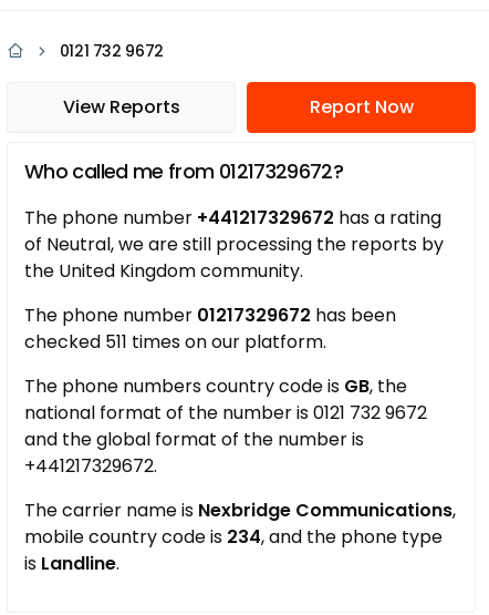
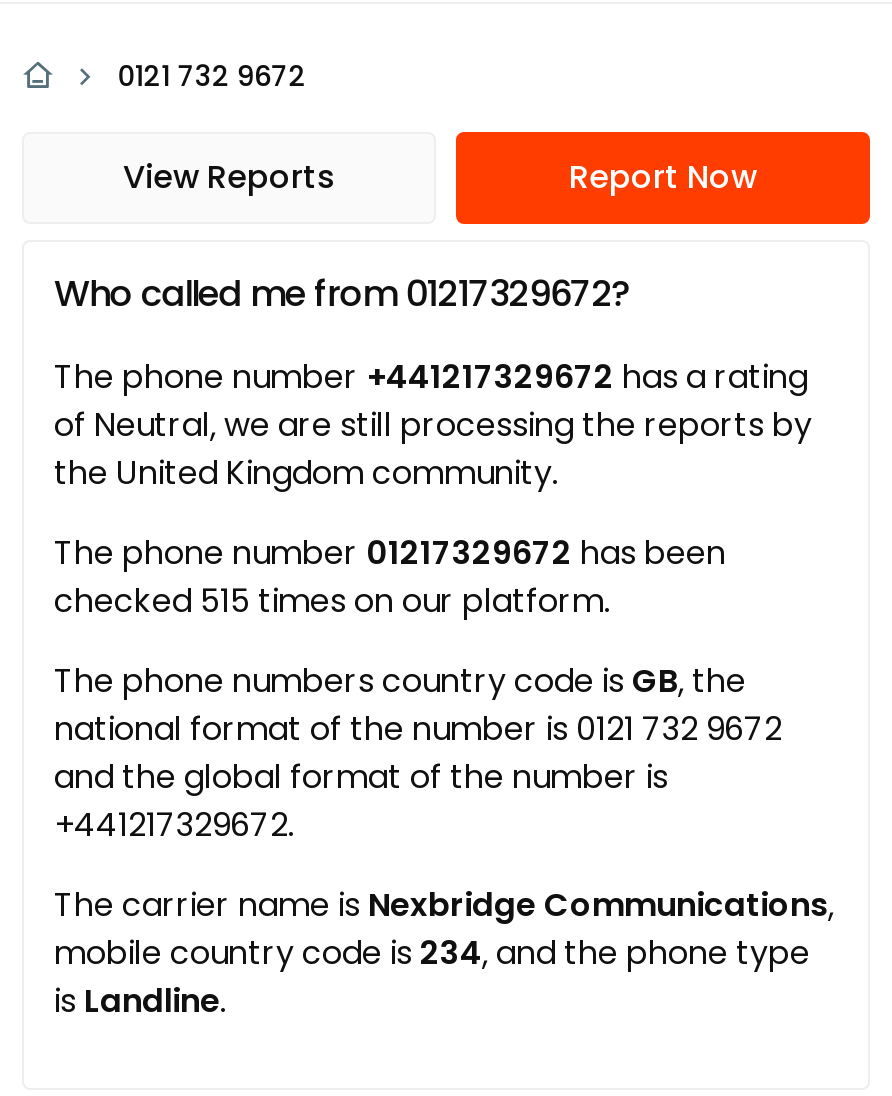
[24,329,326,355] checked 511 times on our platform. -> [54,578,610,624] checked 515 times on our platform.

